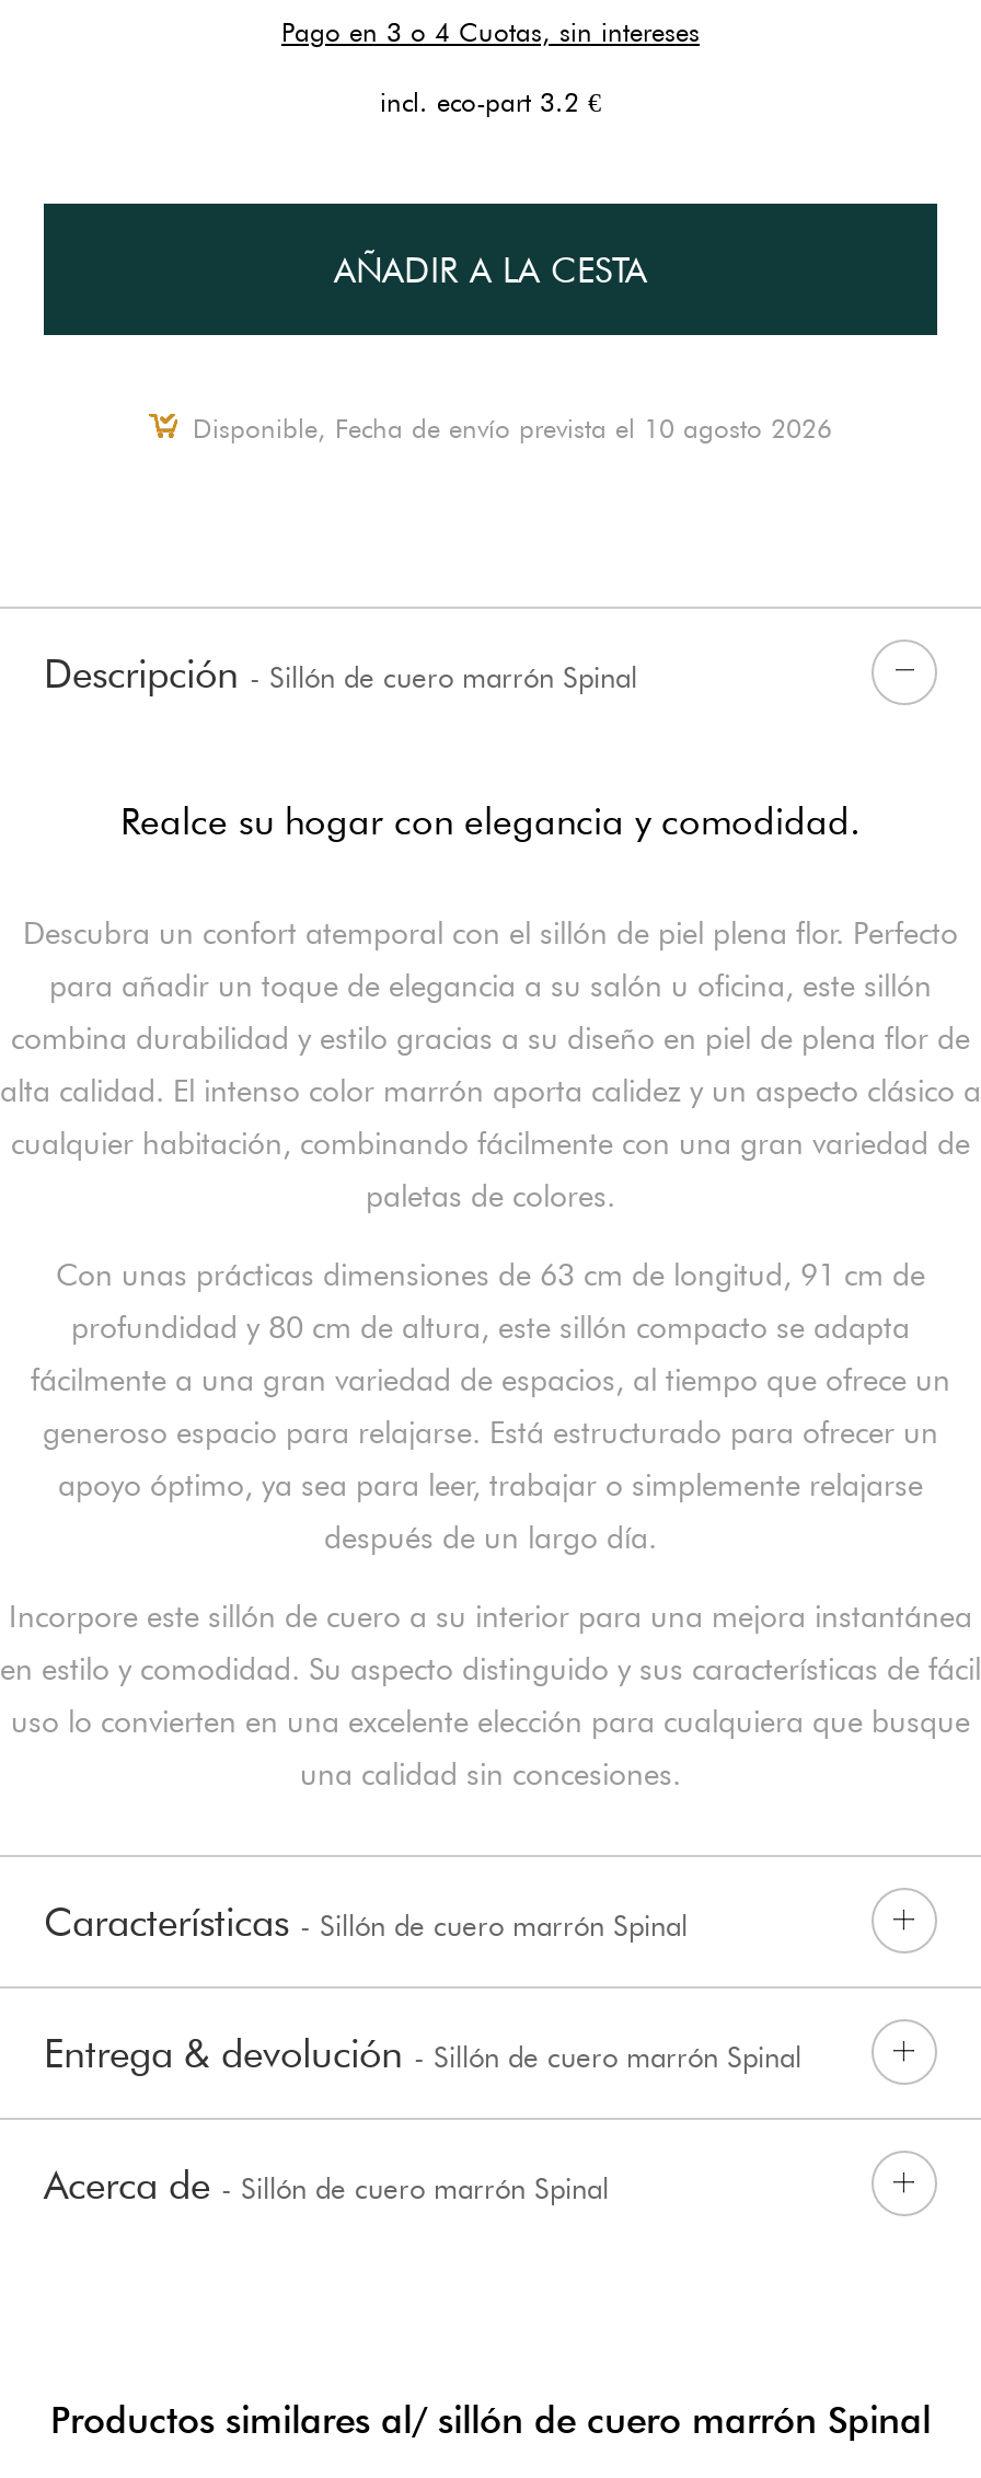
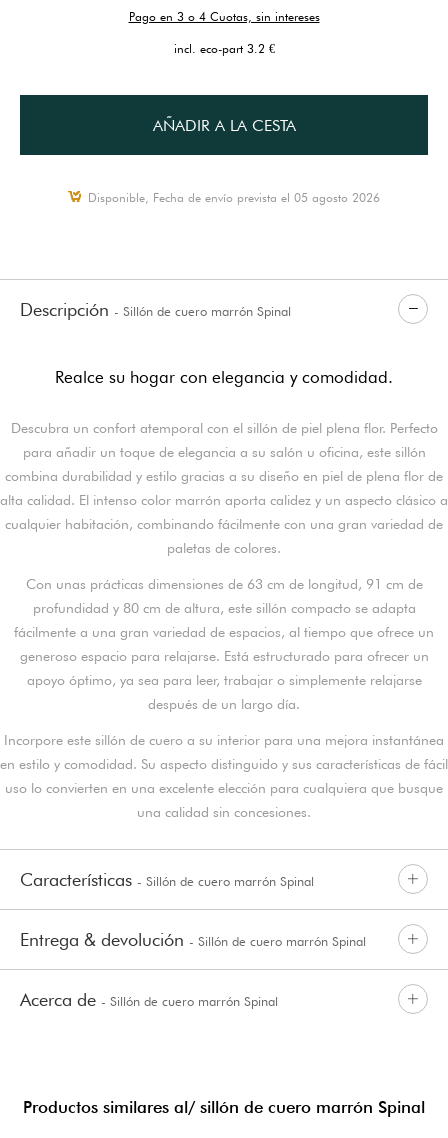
[193,411,832,444] Disponible, Fecha de envío prevista el 10 agosto 2026 -> [88,190,380,205] Disponible, Fecha de envío prevista el 05 agosto 2026

